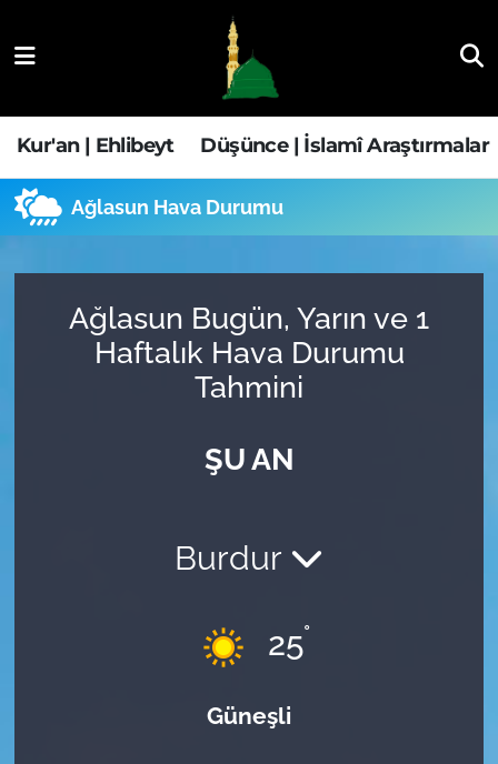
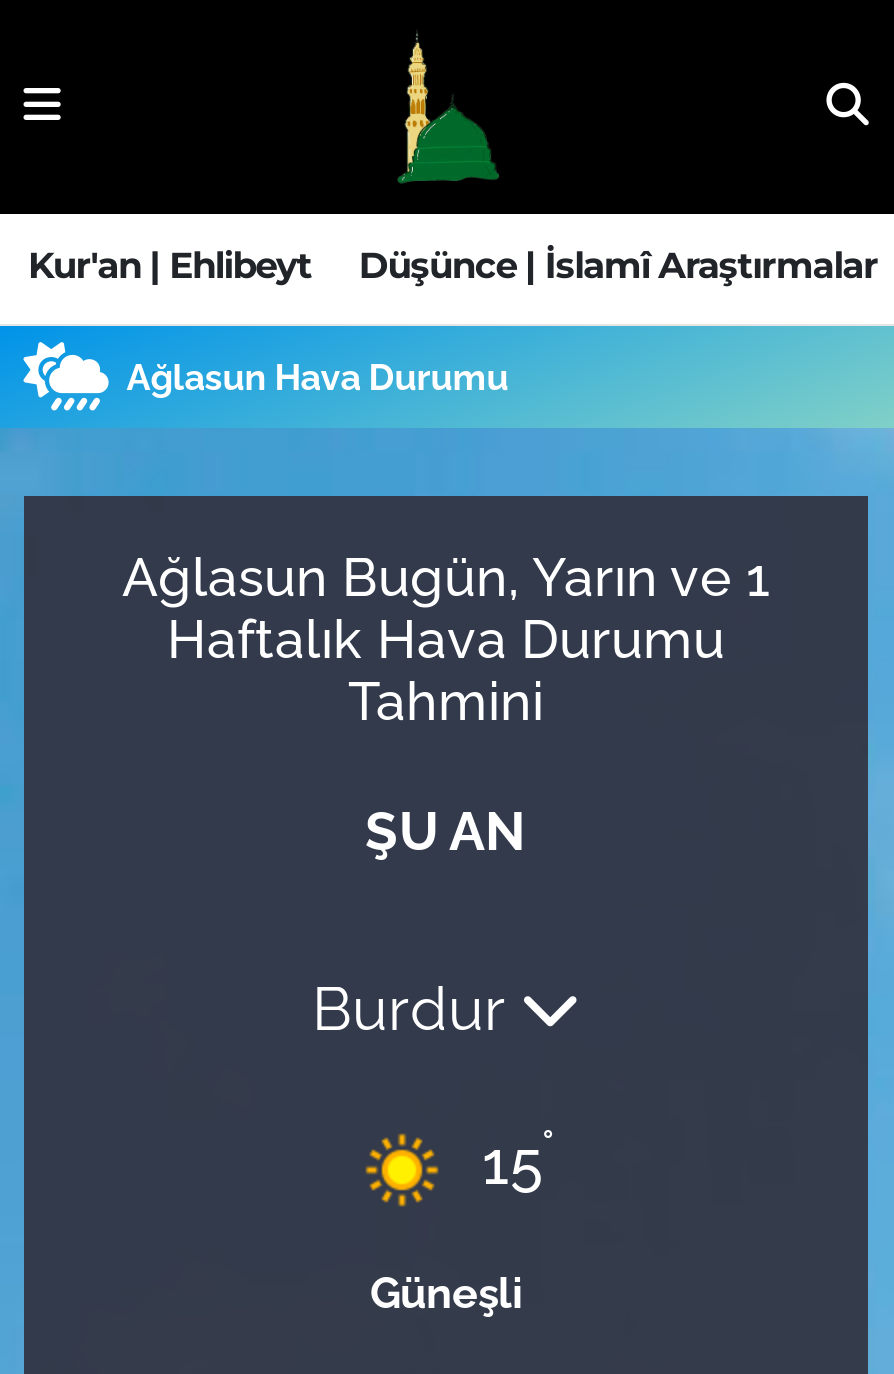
[268,620,310,663] 25° -> [482,1120,554,1199] 15°

